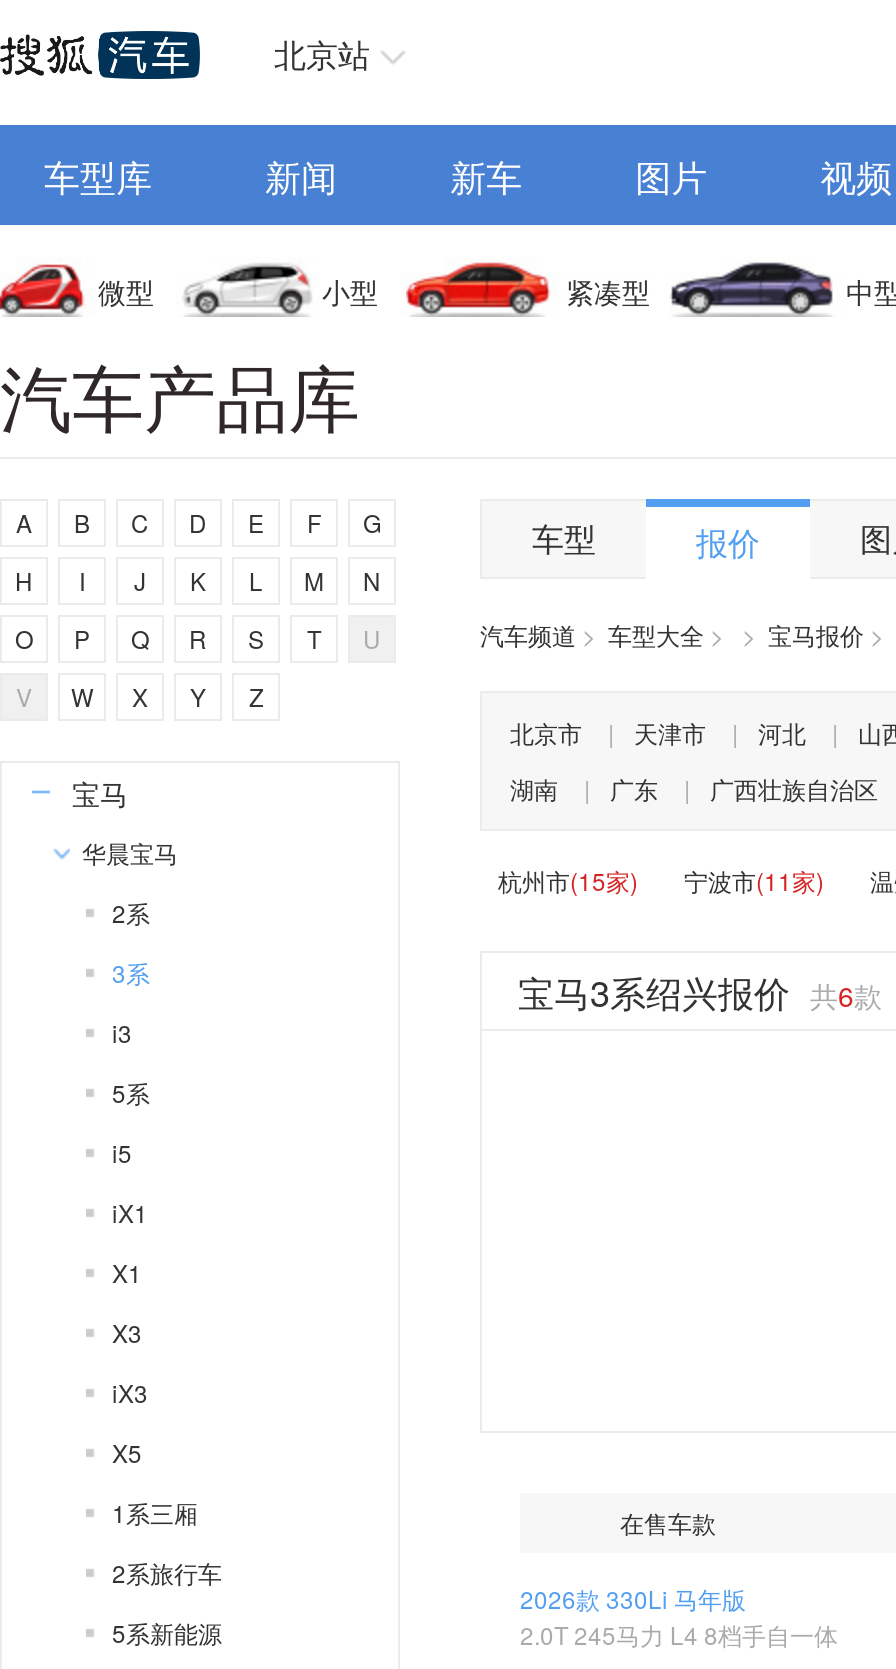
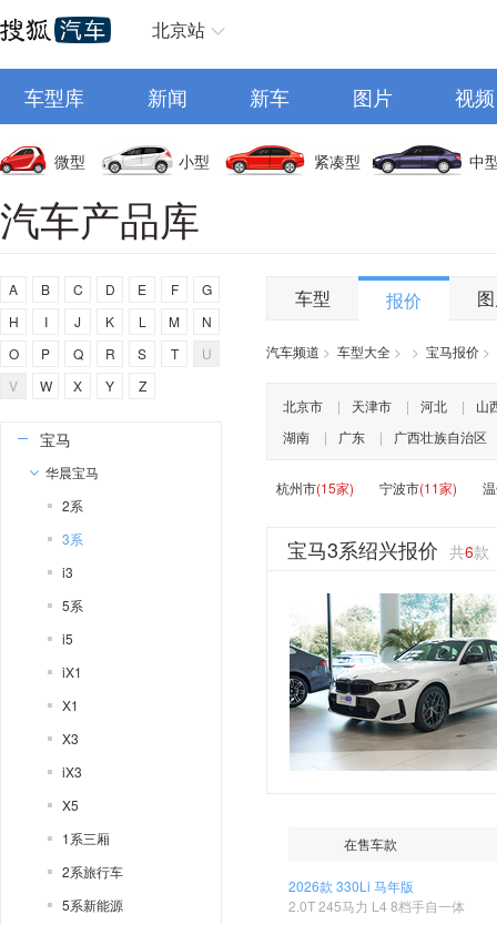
none -> [288,592,494,771] [image]

